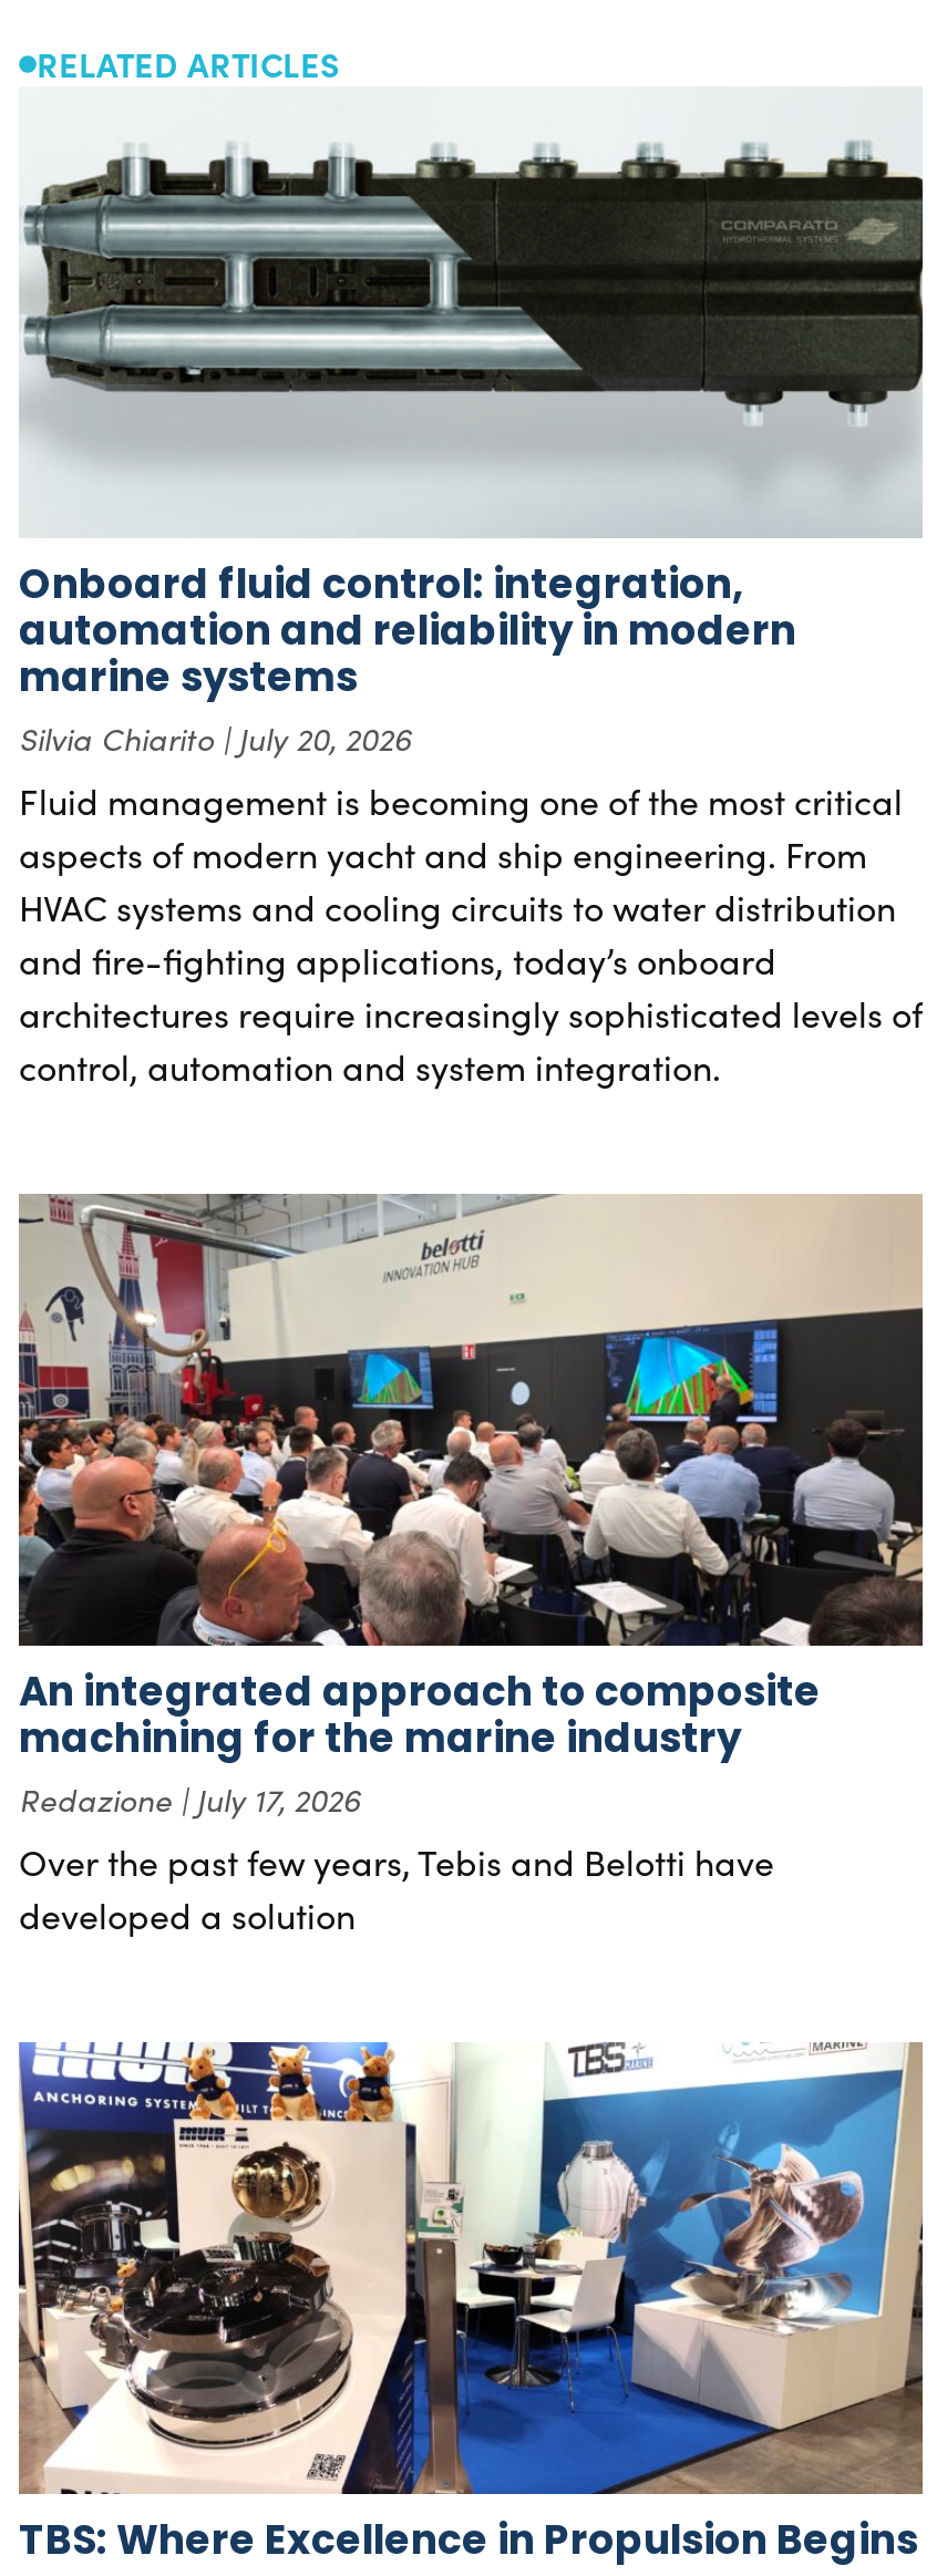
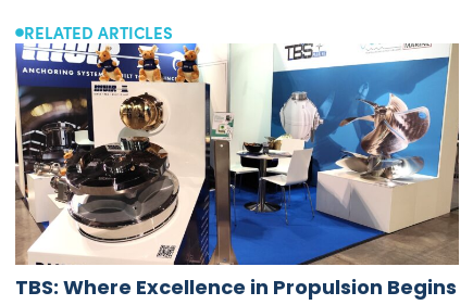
[19,137,923,1090] [image] | Onboard fluid control: integration, | automation and reliability in modern | marine systems | Silvia Chiarito July 20, 2026 | Fluid management is becoming one of the most critical | aspects of modern yacht and ship engineering. From | HVAC systems and cooling circuits to water distribution | and fire-fighting applications, today’s onboard | architectures require increasingly sophisticated levels of | control, automation and system integration. -> none
[17,1192,925,1939] [image] | An integrated approach to composite | machining for the marine industry | Redazione July 17, 2026 | Over the past few years, Tebis and Belotti have | developed a solution -> none

